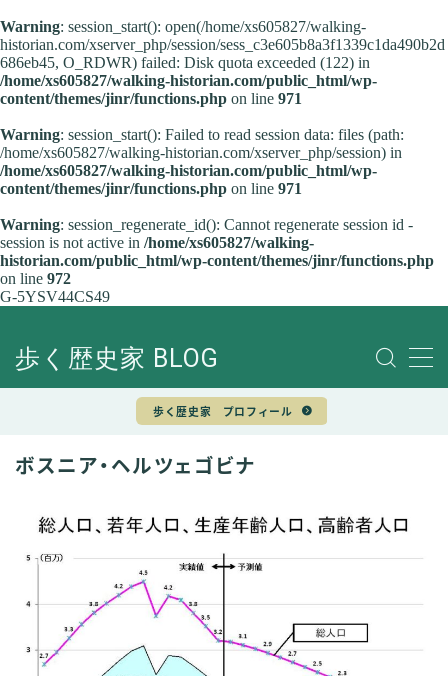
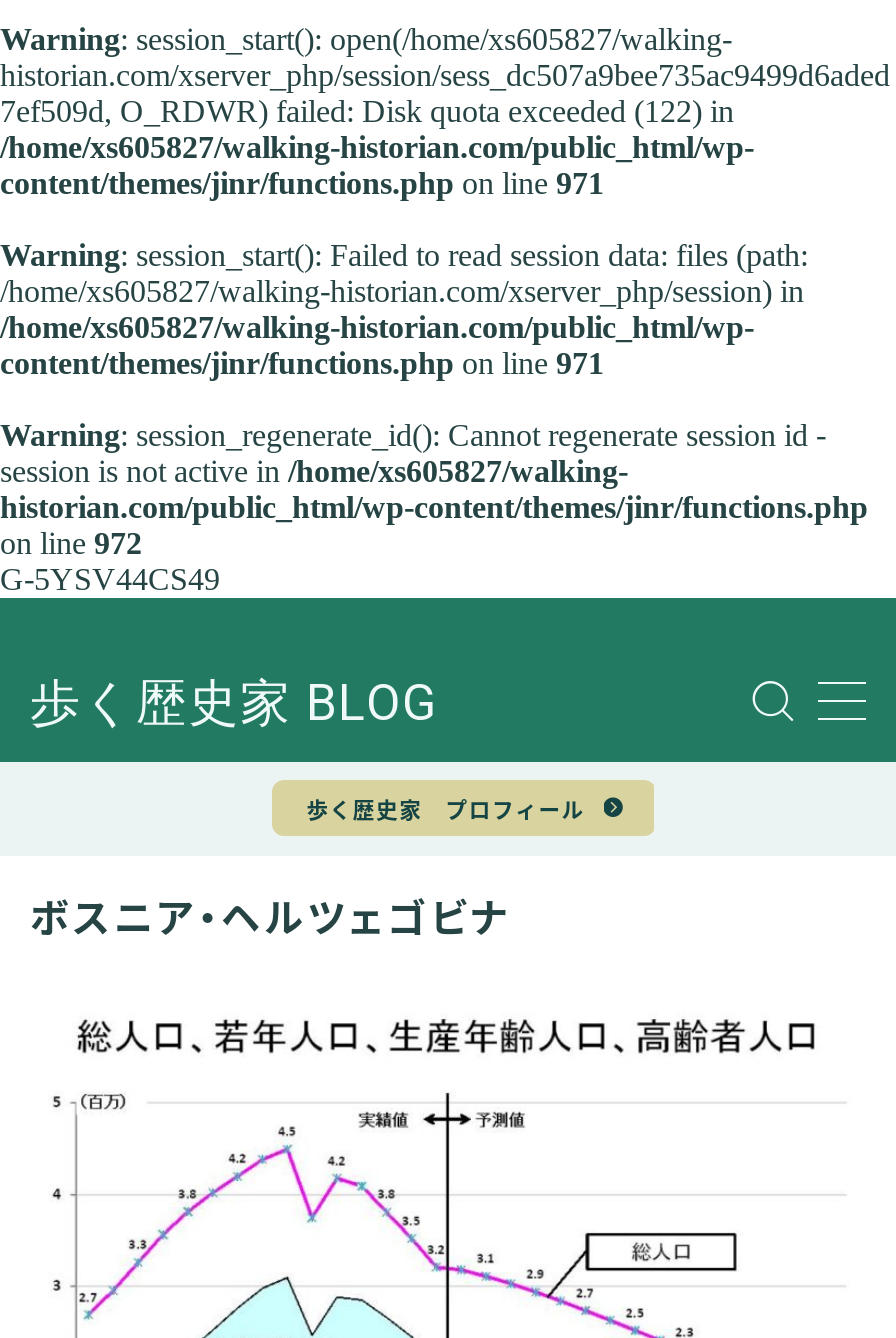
[0,36,445,71] historian.com/xserver_php/session/sess_c3e605b8a3f1339c1da490b2d | 686eb45, O_RDWR) failed: Disk quota exceeded (122) in -> [0,58,890,128] historian.com/xserver_php/session/sess_dc507a9bee735ac9499d6aded | 7ef509d, O_RDWR) failed: Disk quota exceeded (122) in

